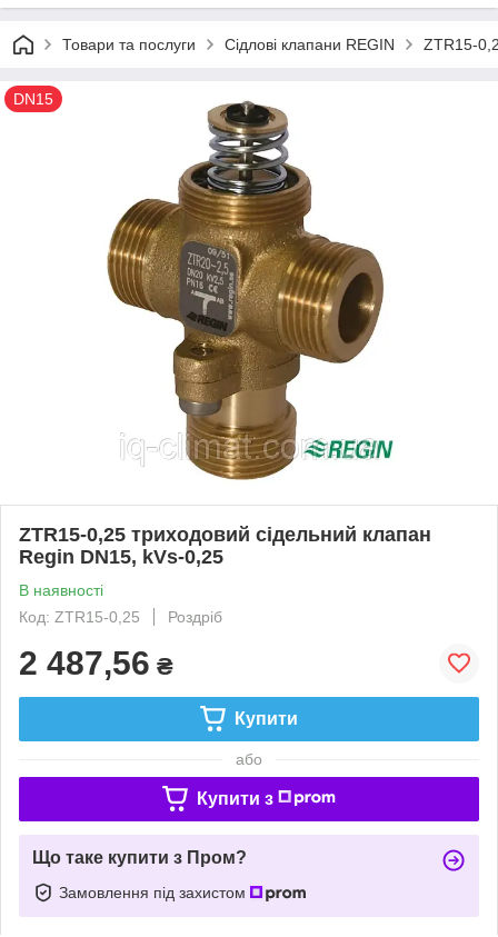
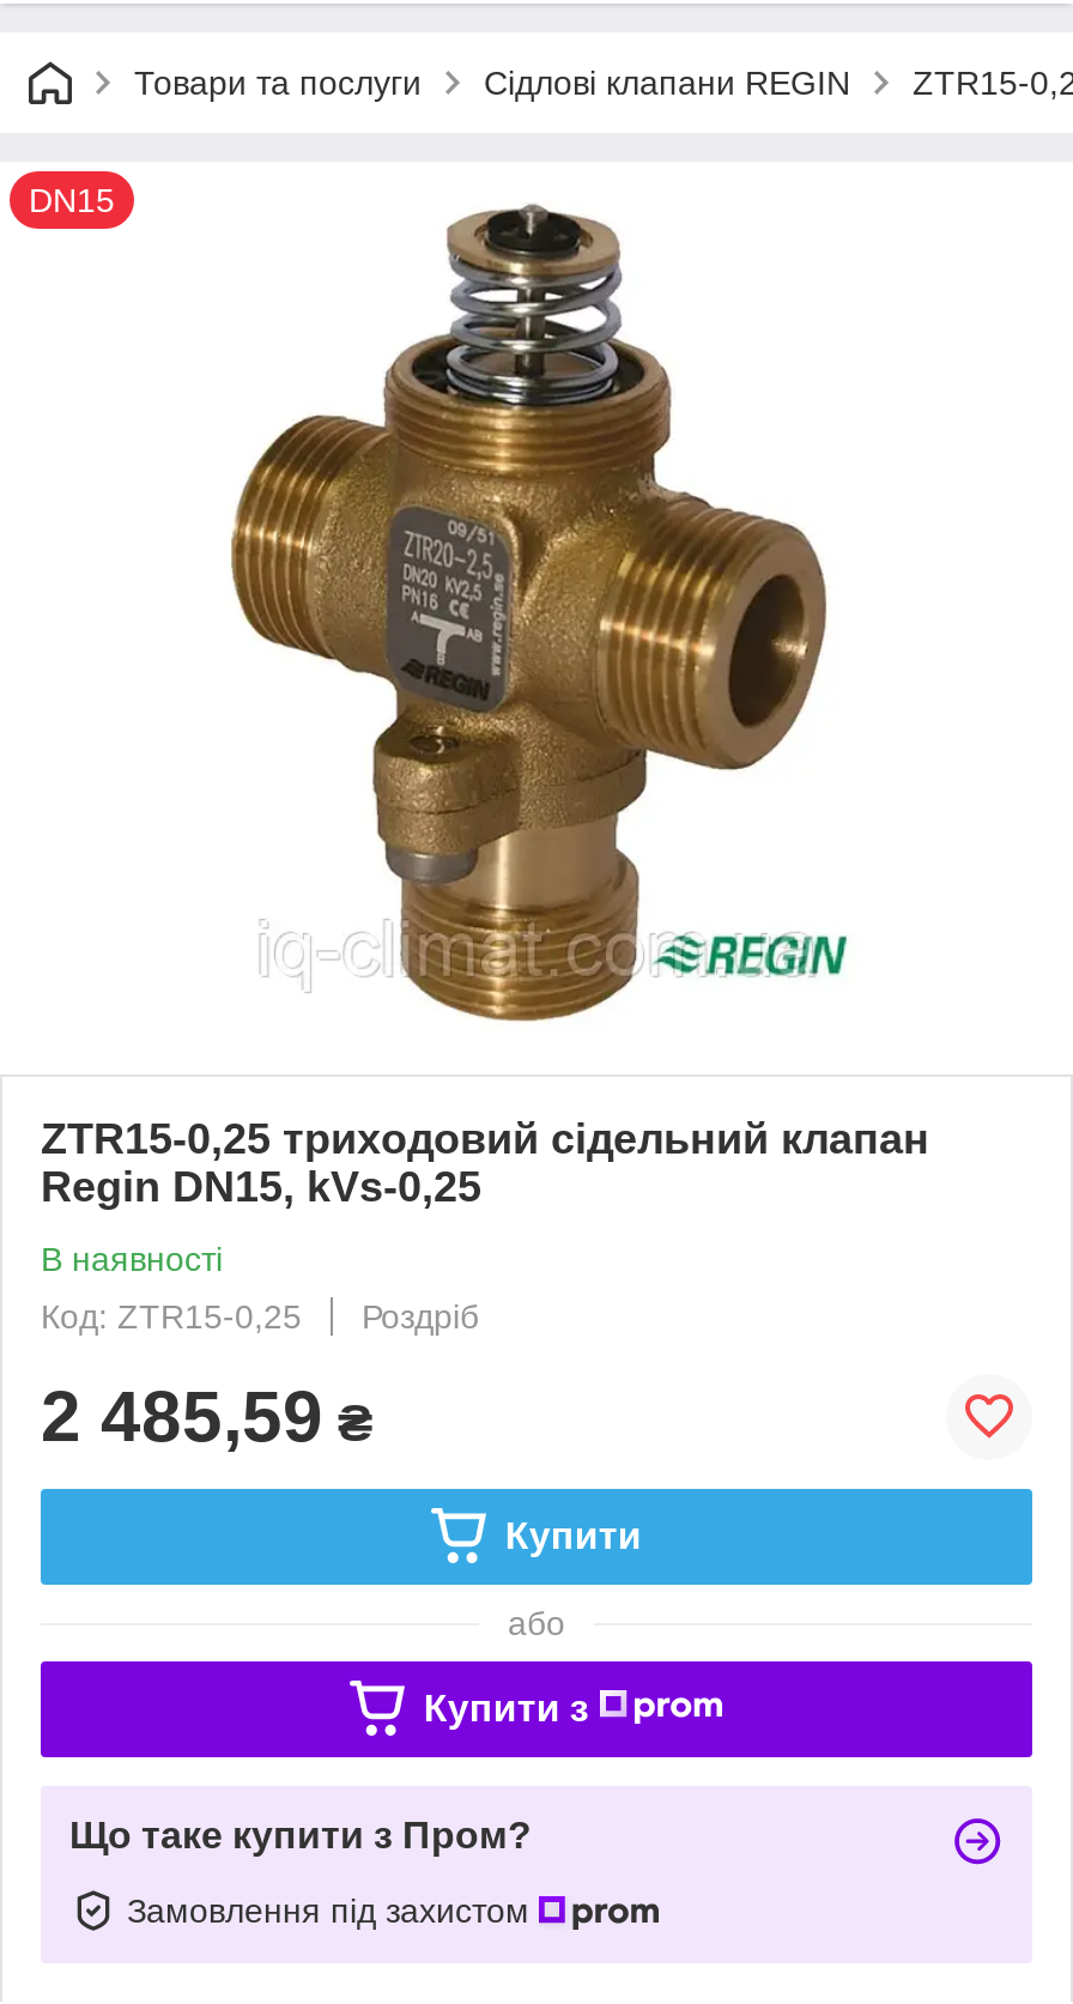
[19,644,173,681] 2 487,56 ₴ -> [41,1376,374,1455] 2 485,59 ₴

